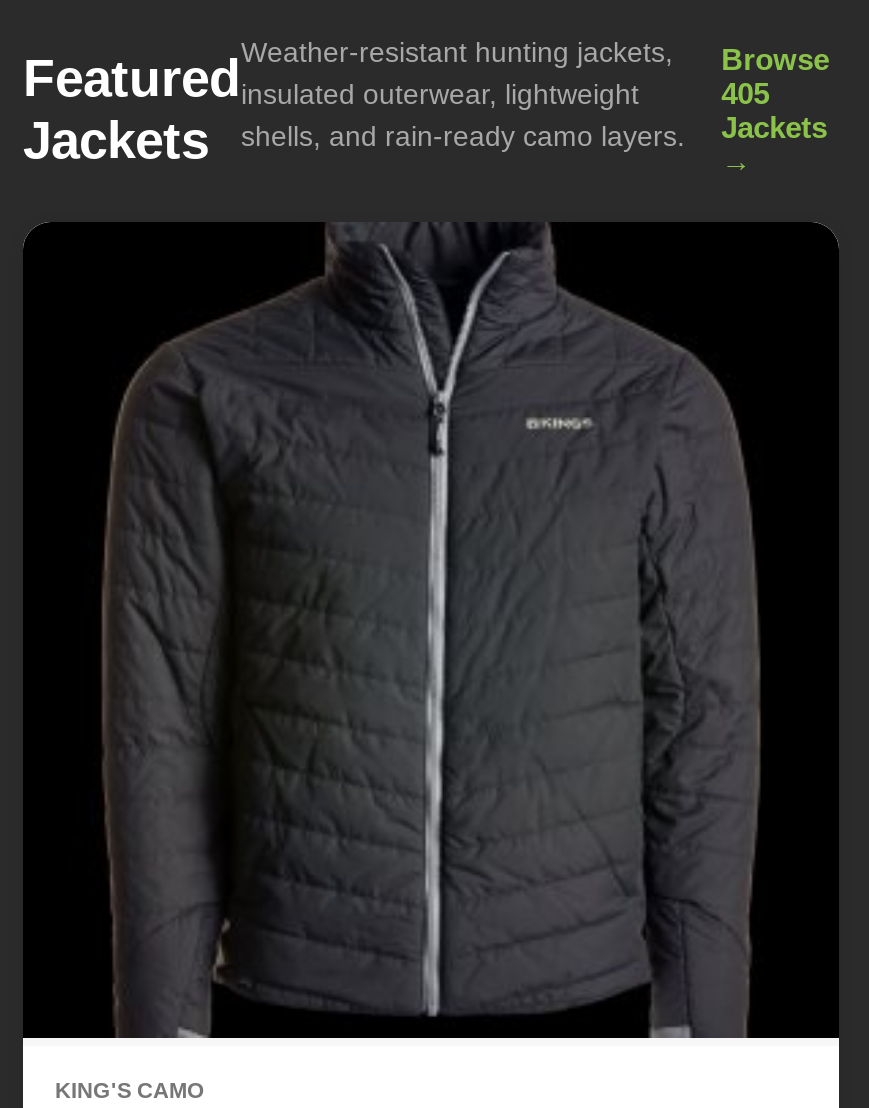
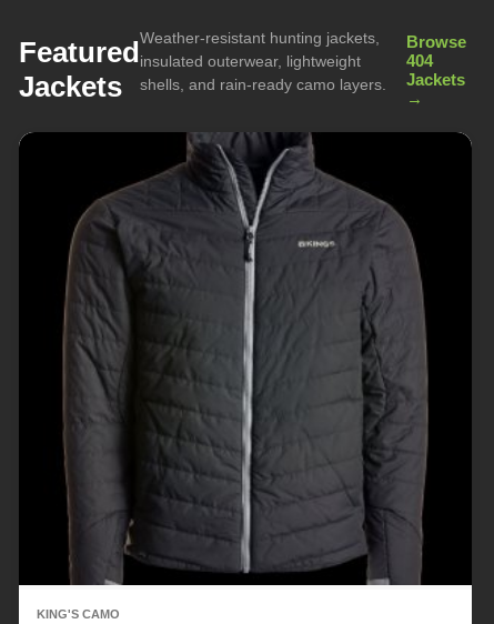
[721,76,769,110] 405 -> [407,51,433,70] 404

